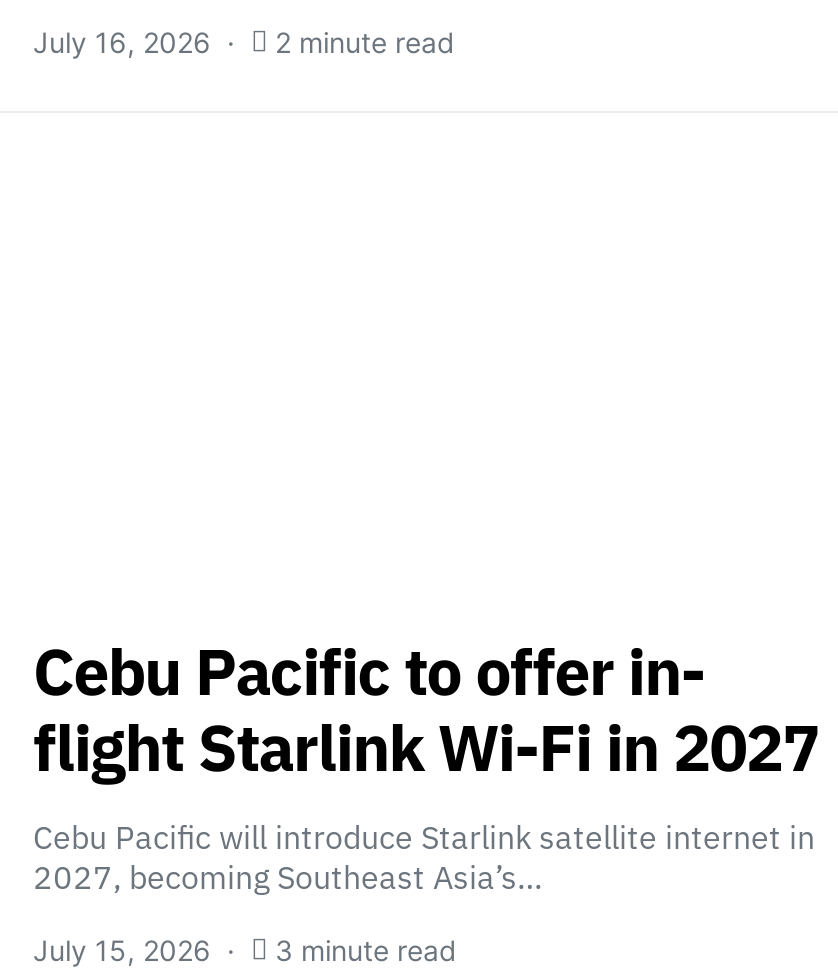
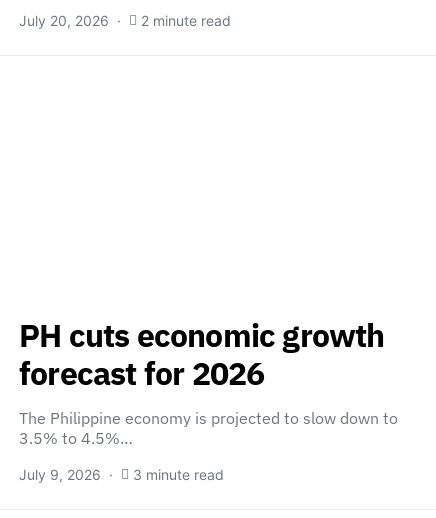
[33,25,455,59] July 16, 2026 2 minute read -> [19,12,231,29] July 20, 2026 2 minute read
[33,629,819,897] Cebu Pacific to offer in- | flight Starlink Wi-Fi in 2027 | Cebu Pacific will introduce Starlink satellite internet in | 2027, becoming Southeast Asia’s… -> [19,314,398,448] PH cuts economic growth | forecast for 2026 | The Philippine economy is projected to slow down to | 3.5% to 4.5%…
[33,933,457,967] July 15, 2026 3 minute read -> [19,466,224,483] July 9, 2026 3 minute read

